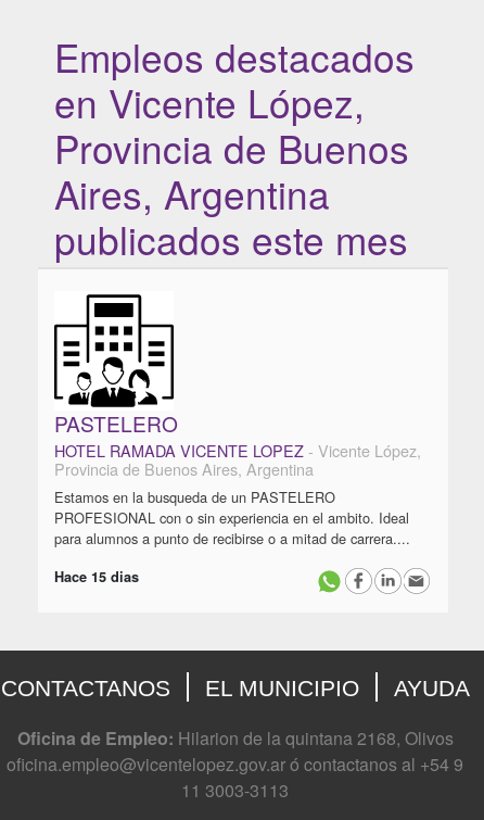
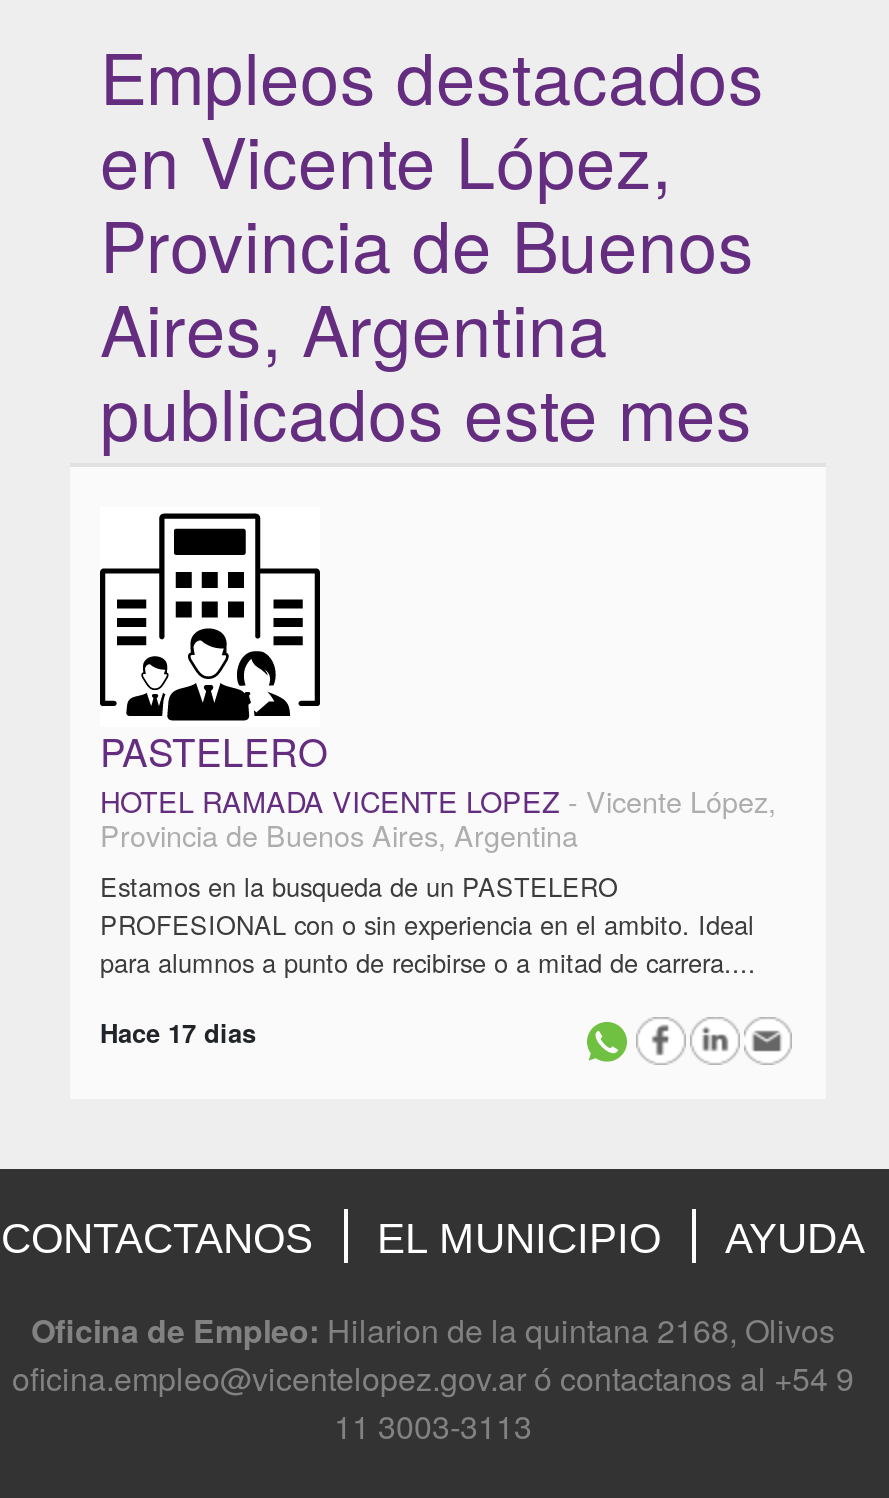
[54,567,139,586] Hace 15 dias -> [100,1015,256,1051] Hace 17 dias

